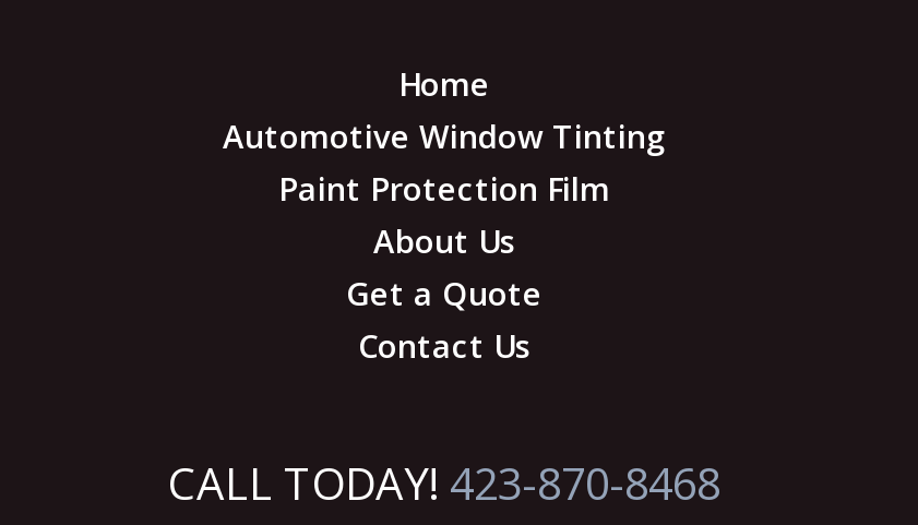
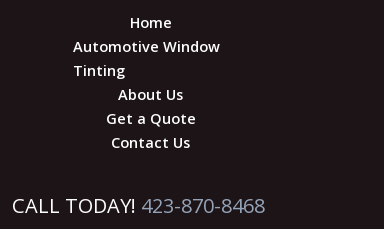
[223,115,666,211] Automotive Window Tinting | Paint Protection Film -> [73,36,220,80] Automotive Window | Tinting

